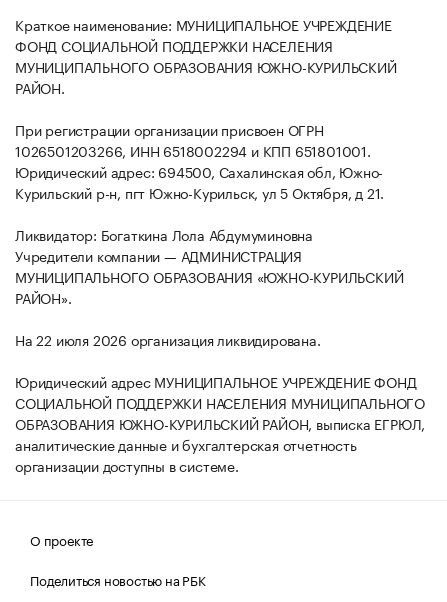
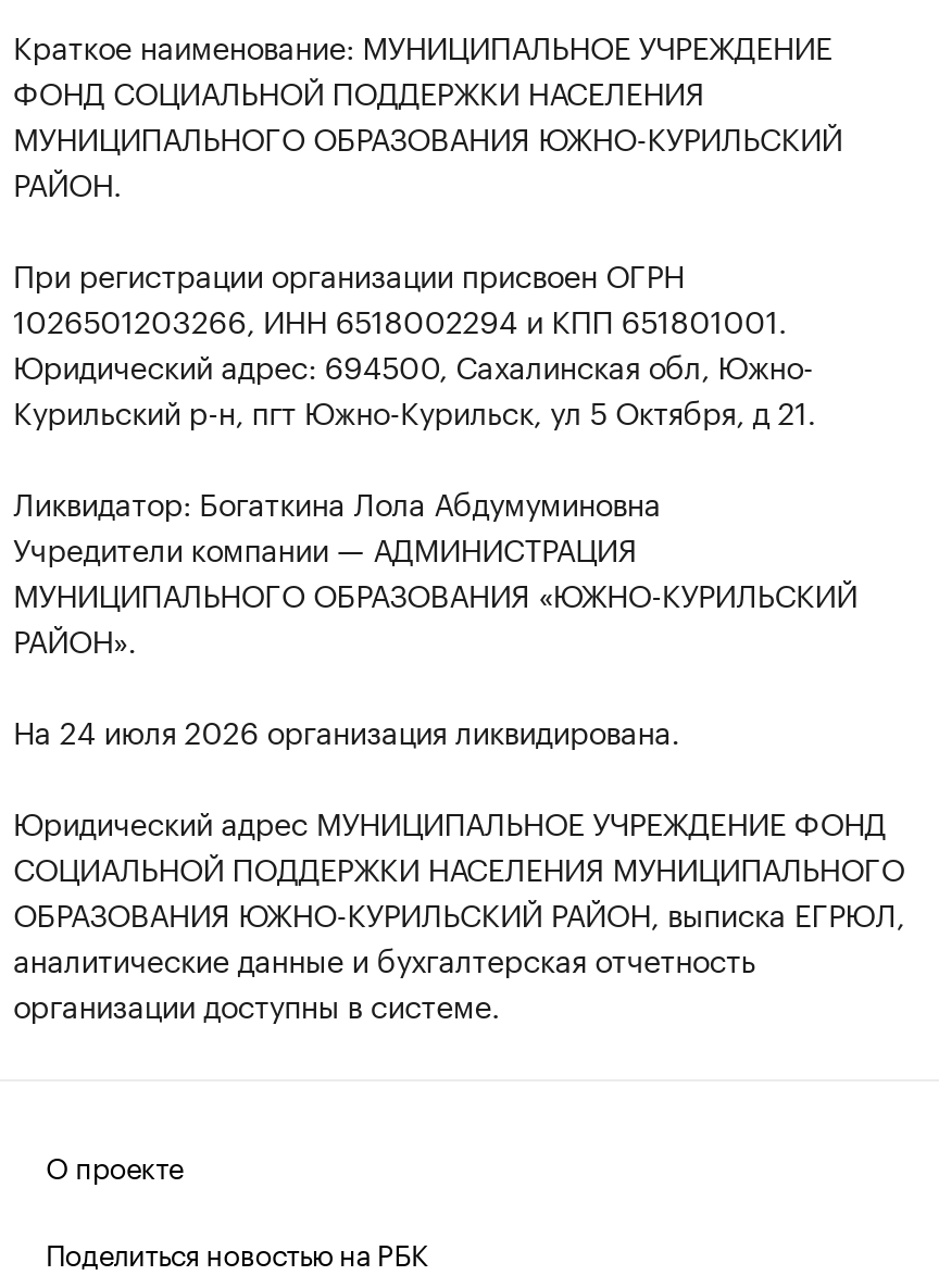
[15,328,321,350] На 22 июля 2026 организация ликвидирована. -> [13,706,679,754] На 24 июля 2026 организация ликвидирована.

